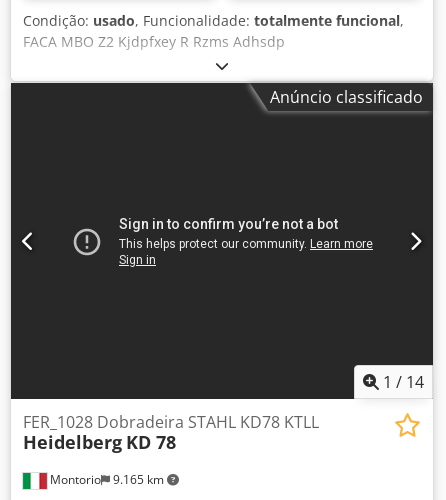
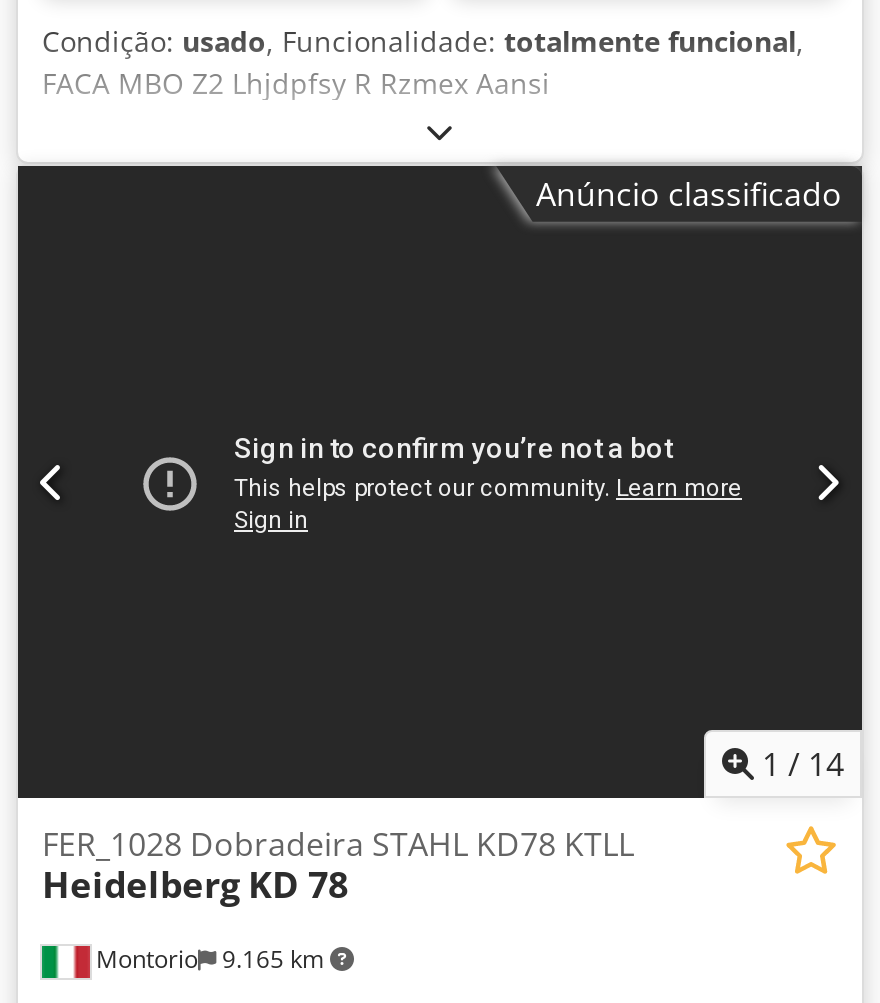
[23,32,285,51] FACA MBO Z2 Kjdpfxey R Rzms Adhsdp -> [42,64,550,102] FACA MBO Z2 Lhjdpfsy R Rzmex Aansi

